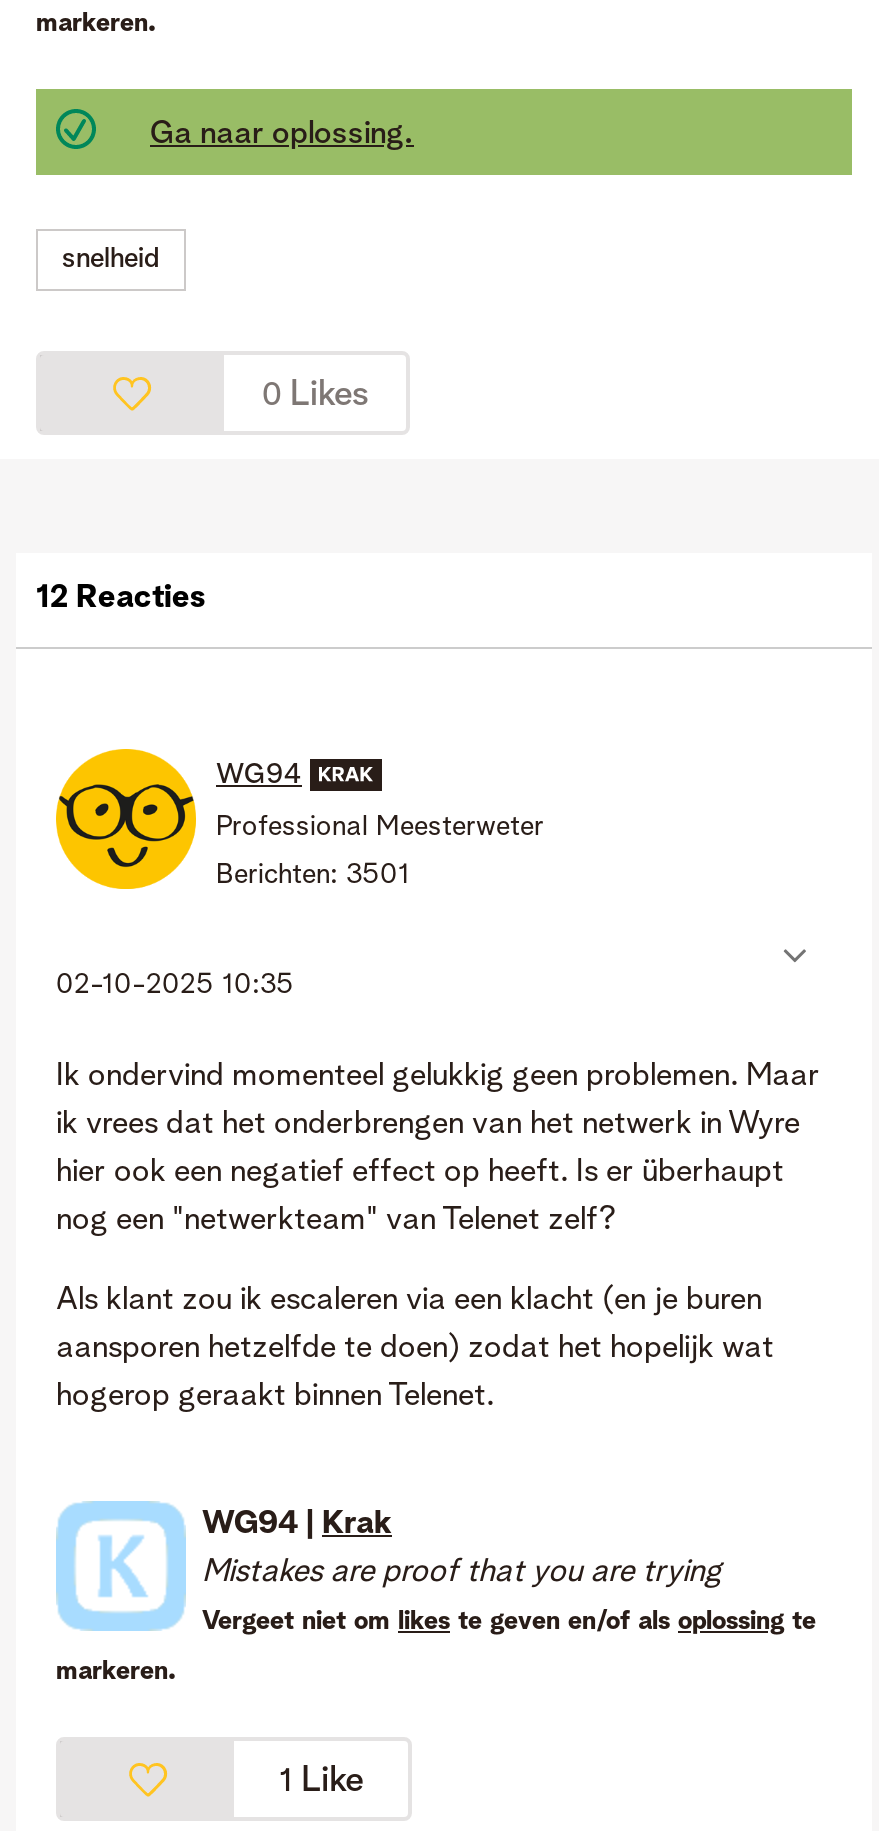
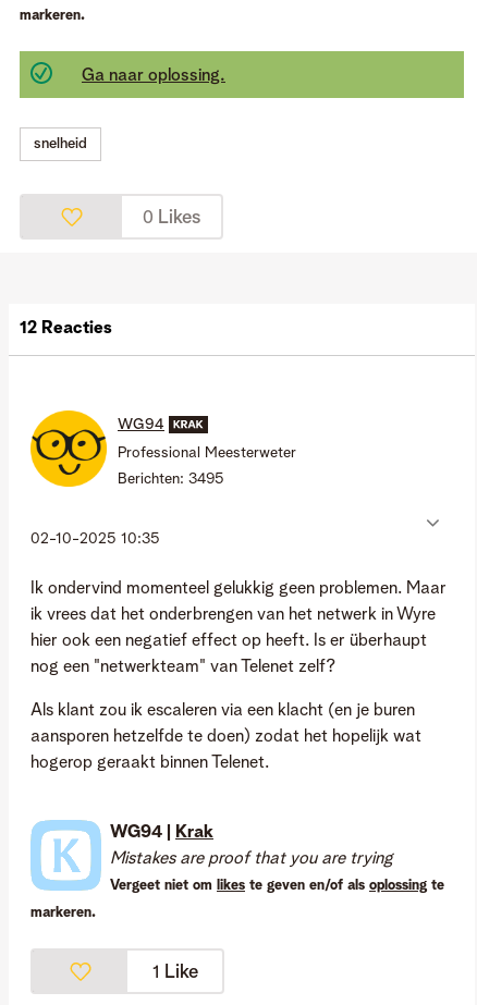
[216,860,410,888] Berichten: 3501 -> [118,471,224,486] Berichten: 3495

